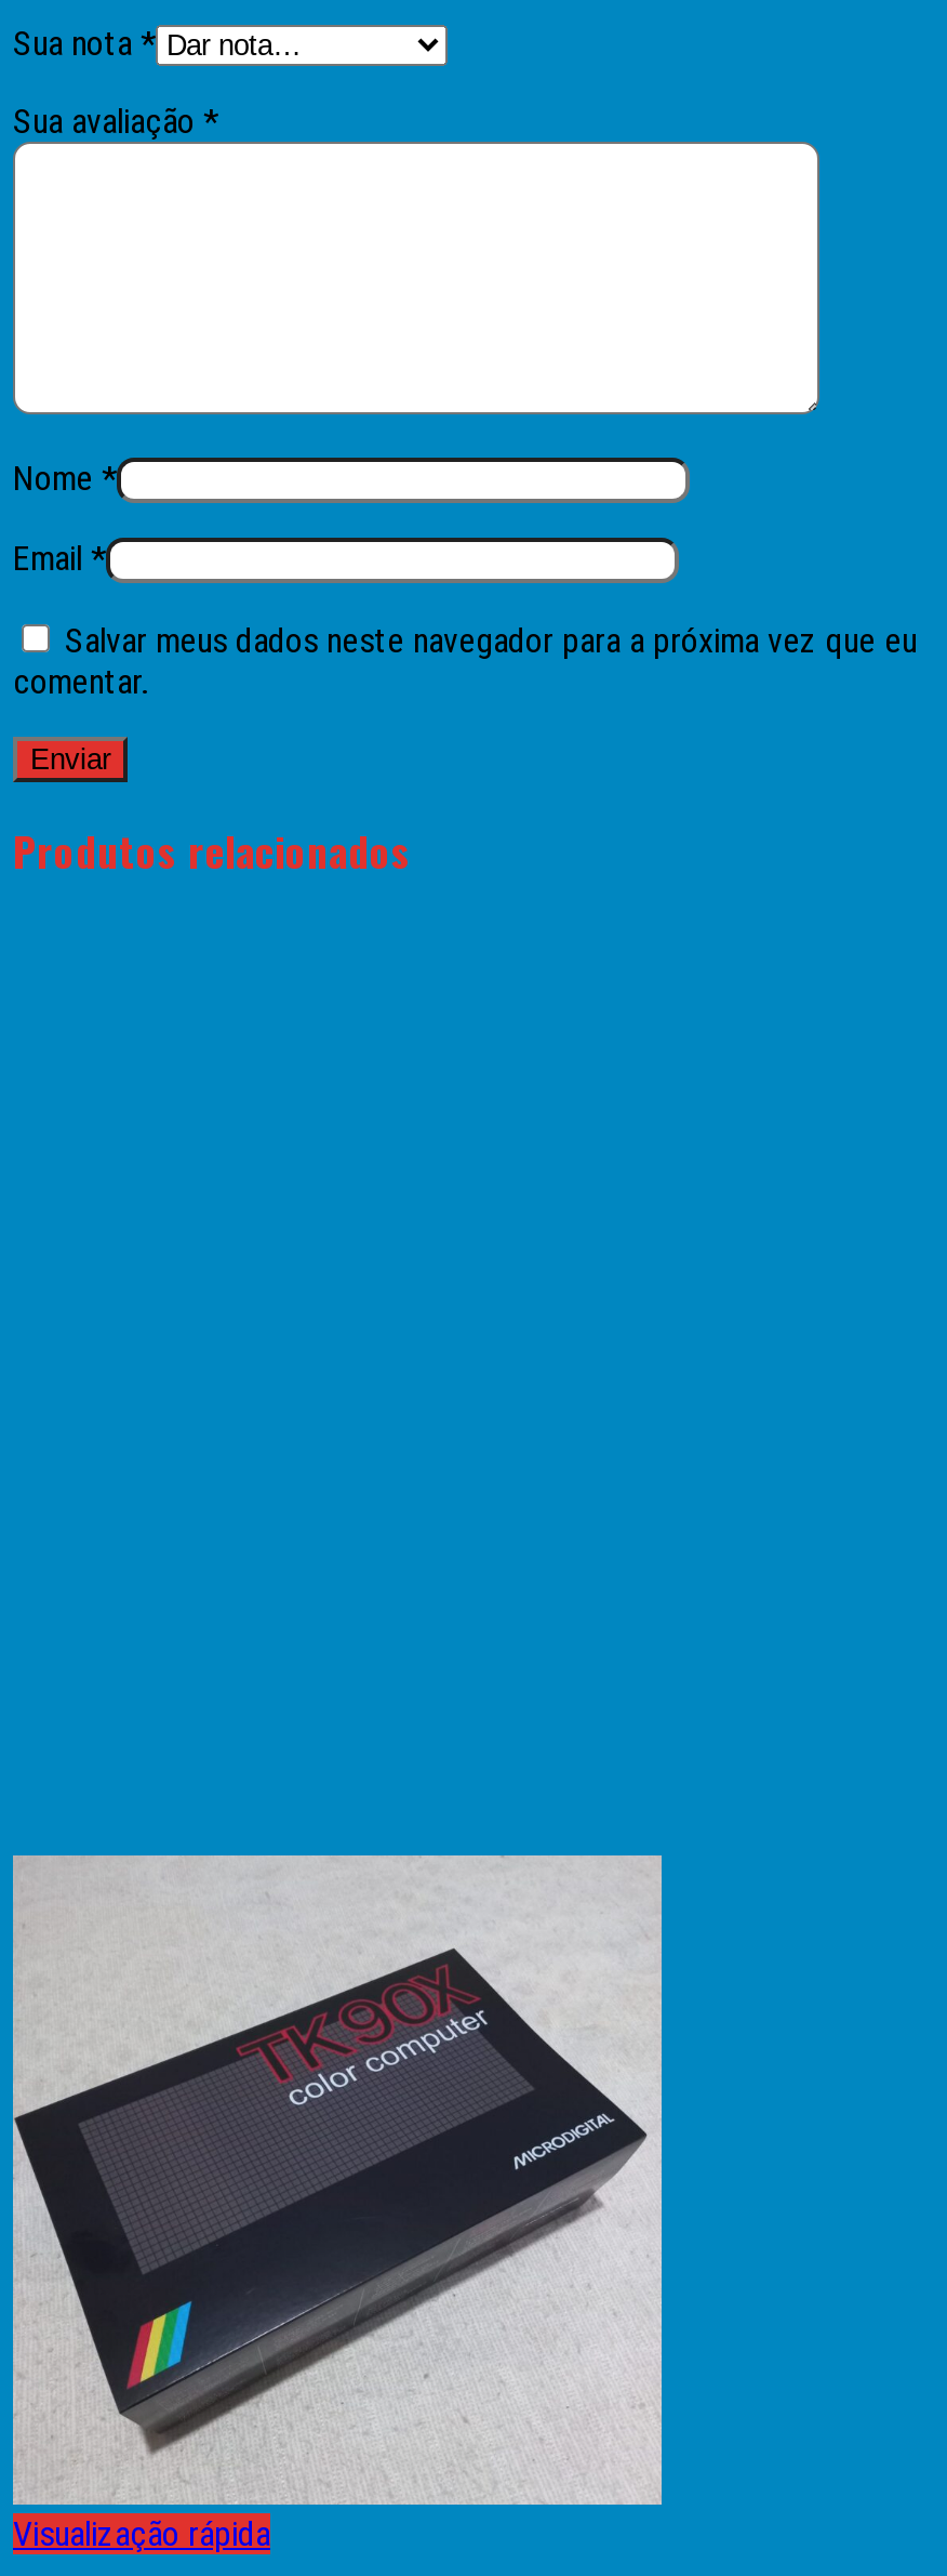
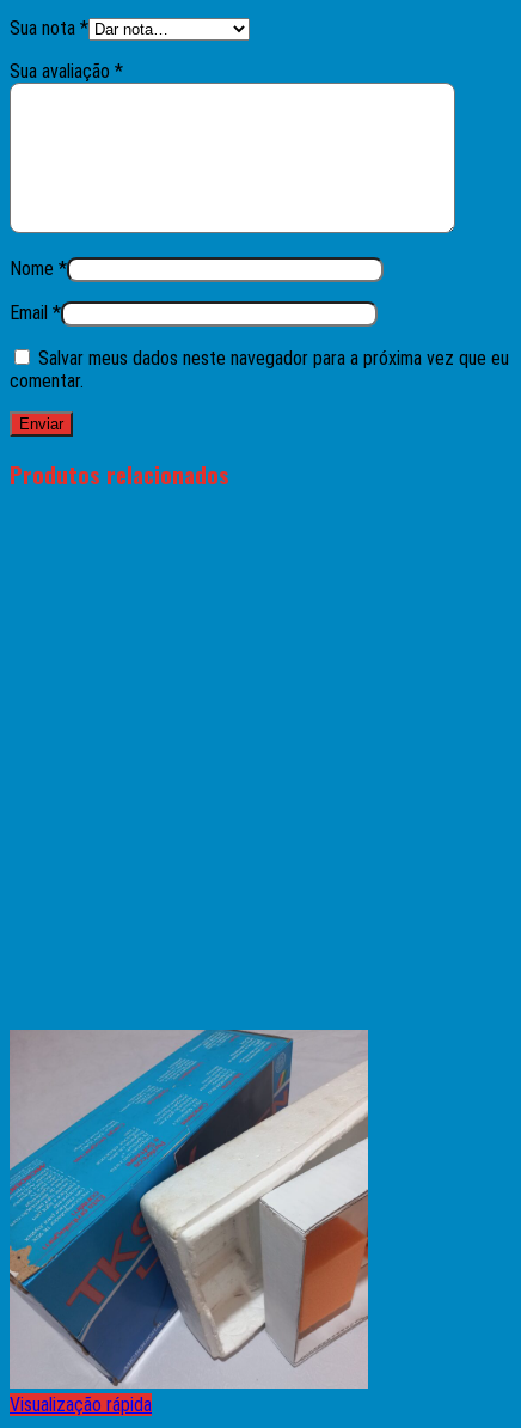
[11,1853,664,2502] [image] -> [8,1029,369,1387] [image]

